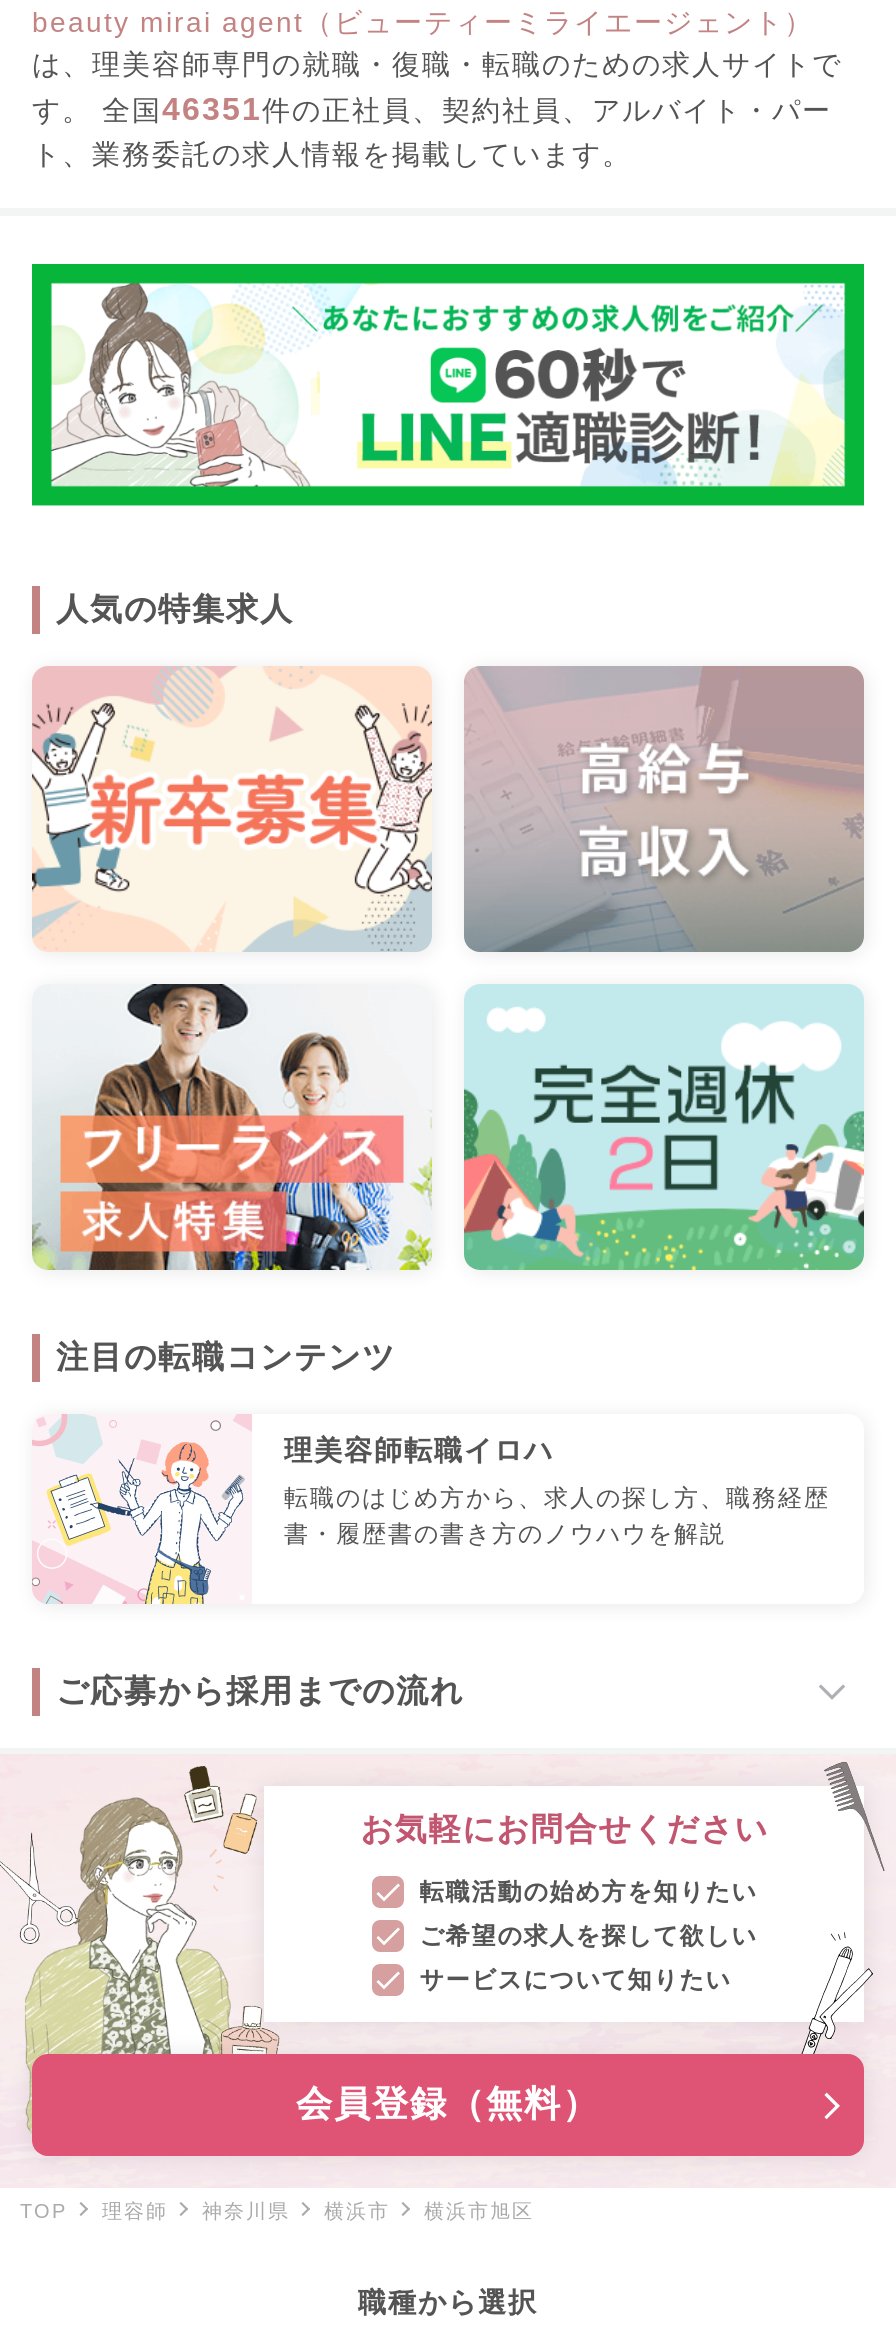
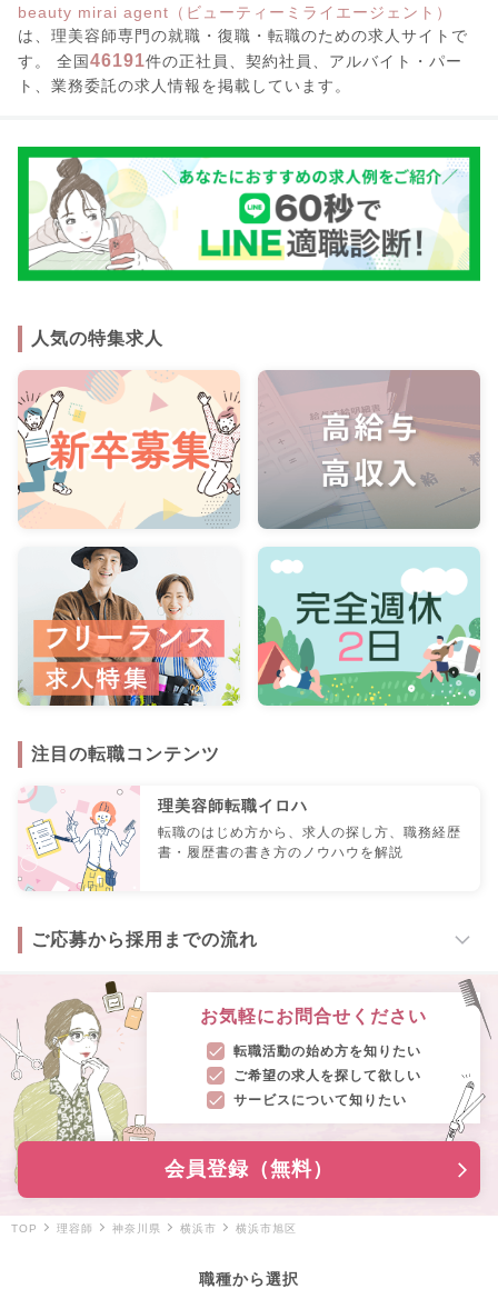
[32,92,832,126] す。 全国46351件の正社員、契約社員、アルバイト・パー -> [18,51,462,70] す。 全国46191件の正社員、契約社員、アルバイト・パー

